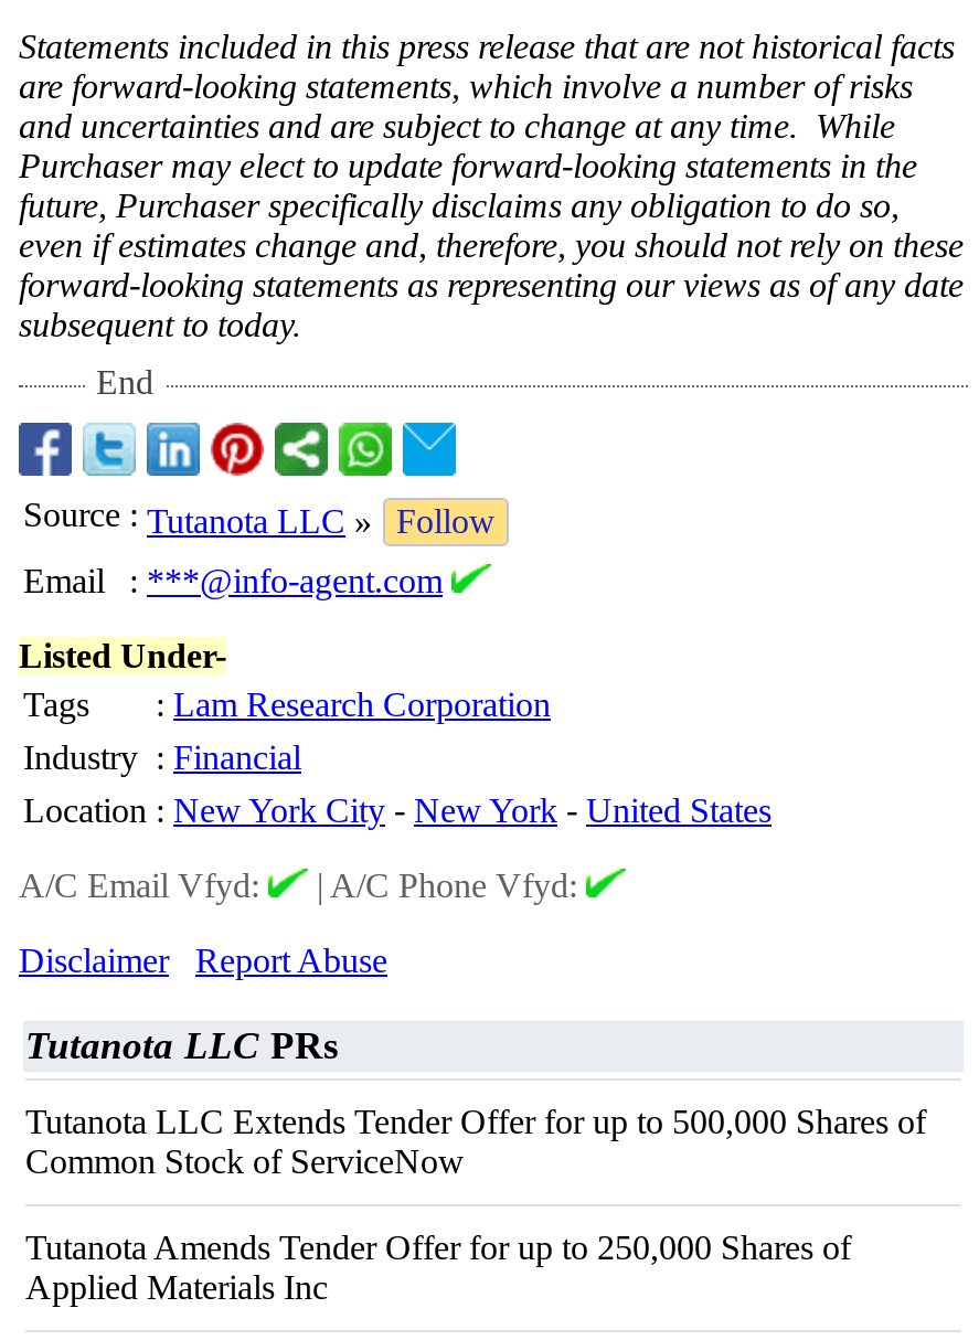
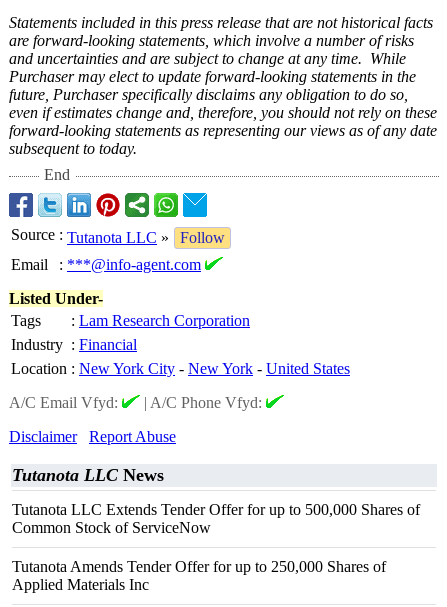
[25,1023,339,1067] Tutanota LLC PRs -> [12,465,164,485] Tutanota LLC News

